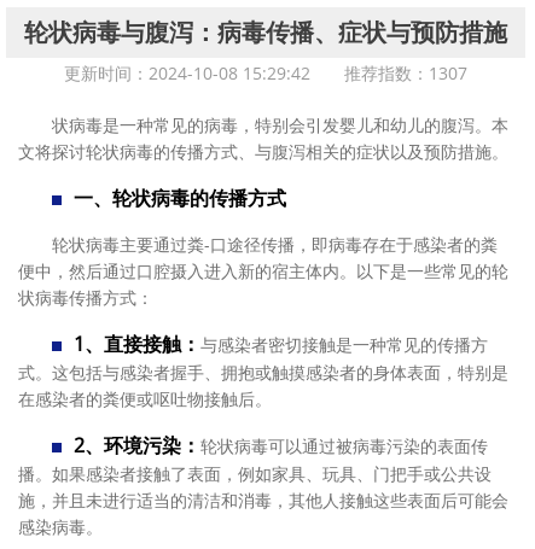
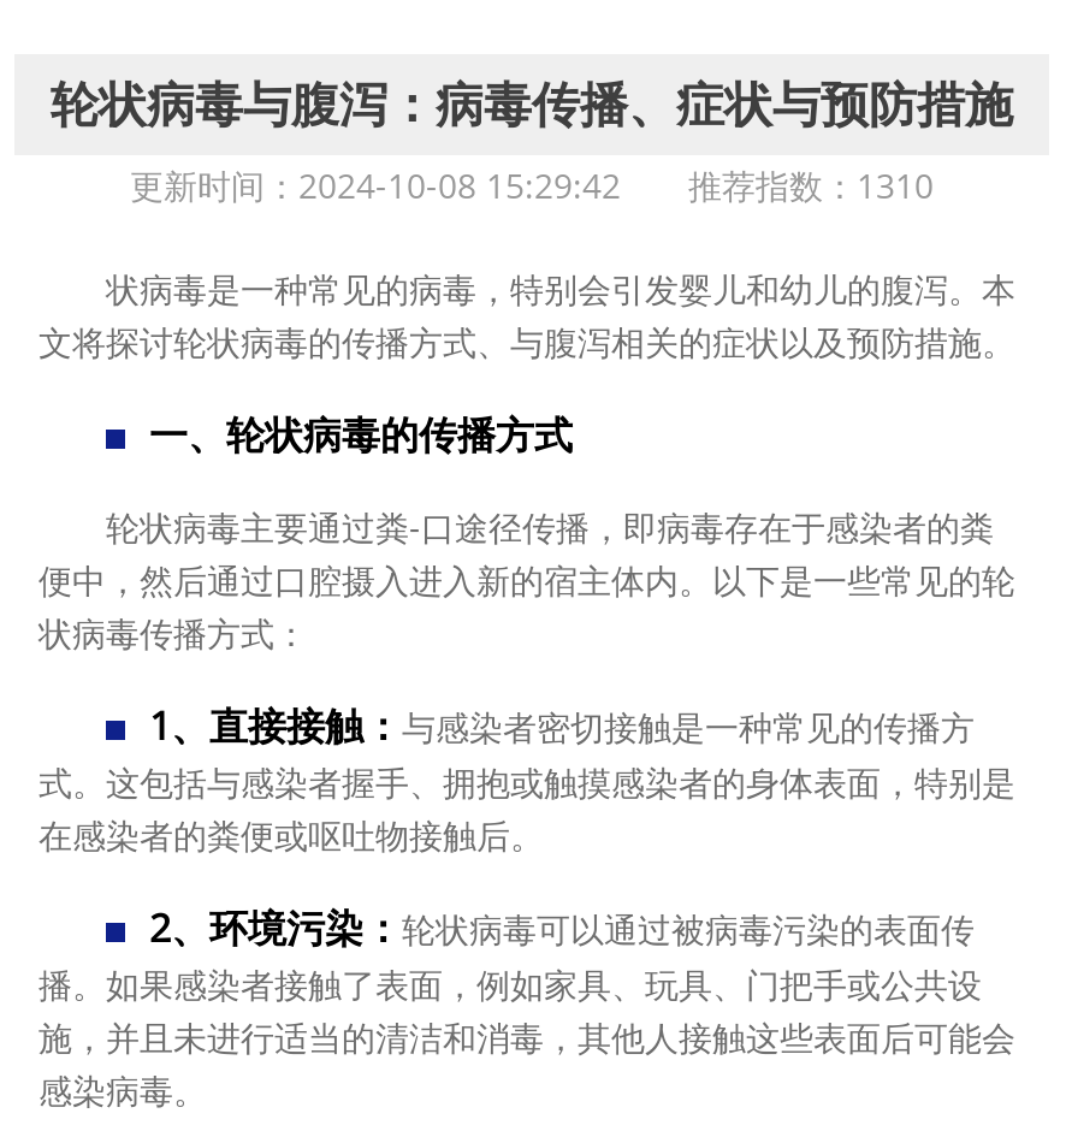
[64,62,467,85] 更新时间：2024-10-08 15:29:42 推荐指数：1307 -> [130,163,934,209] 更新时间：2024-10-08 15:29:42 推荐指数：1310

